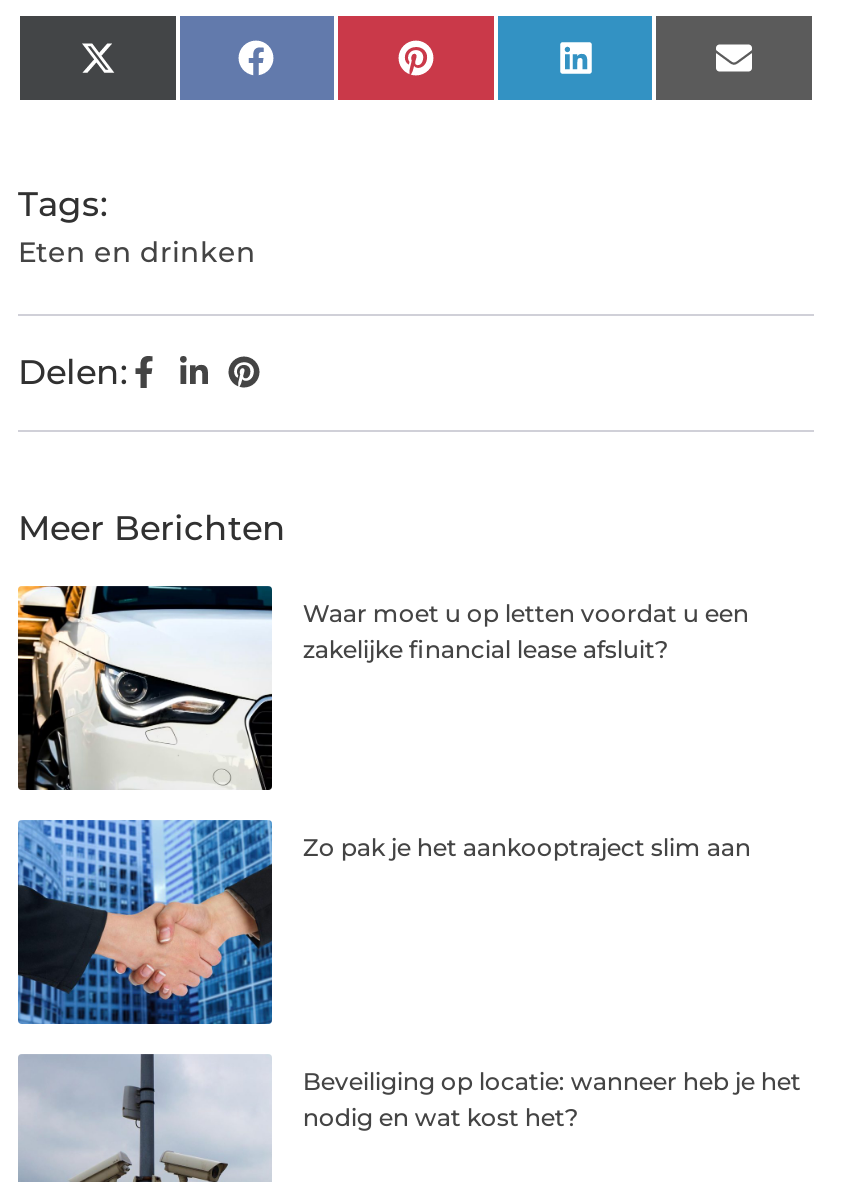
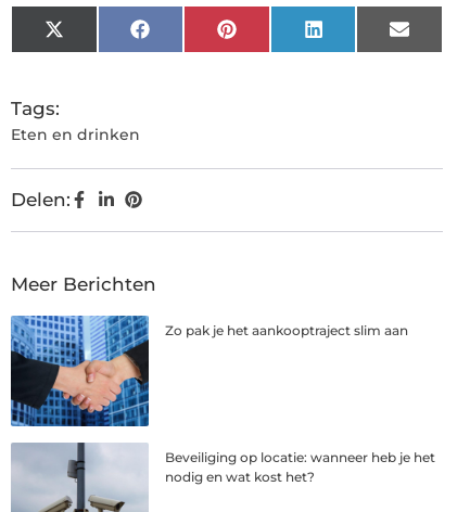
[16,584,749,792] [image] | Waar moet u op letten voordat u een | zakelijke financial lease afsluit? -> none

